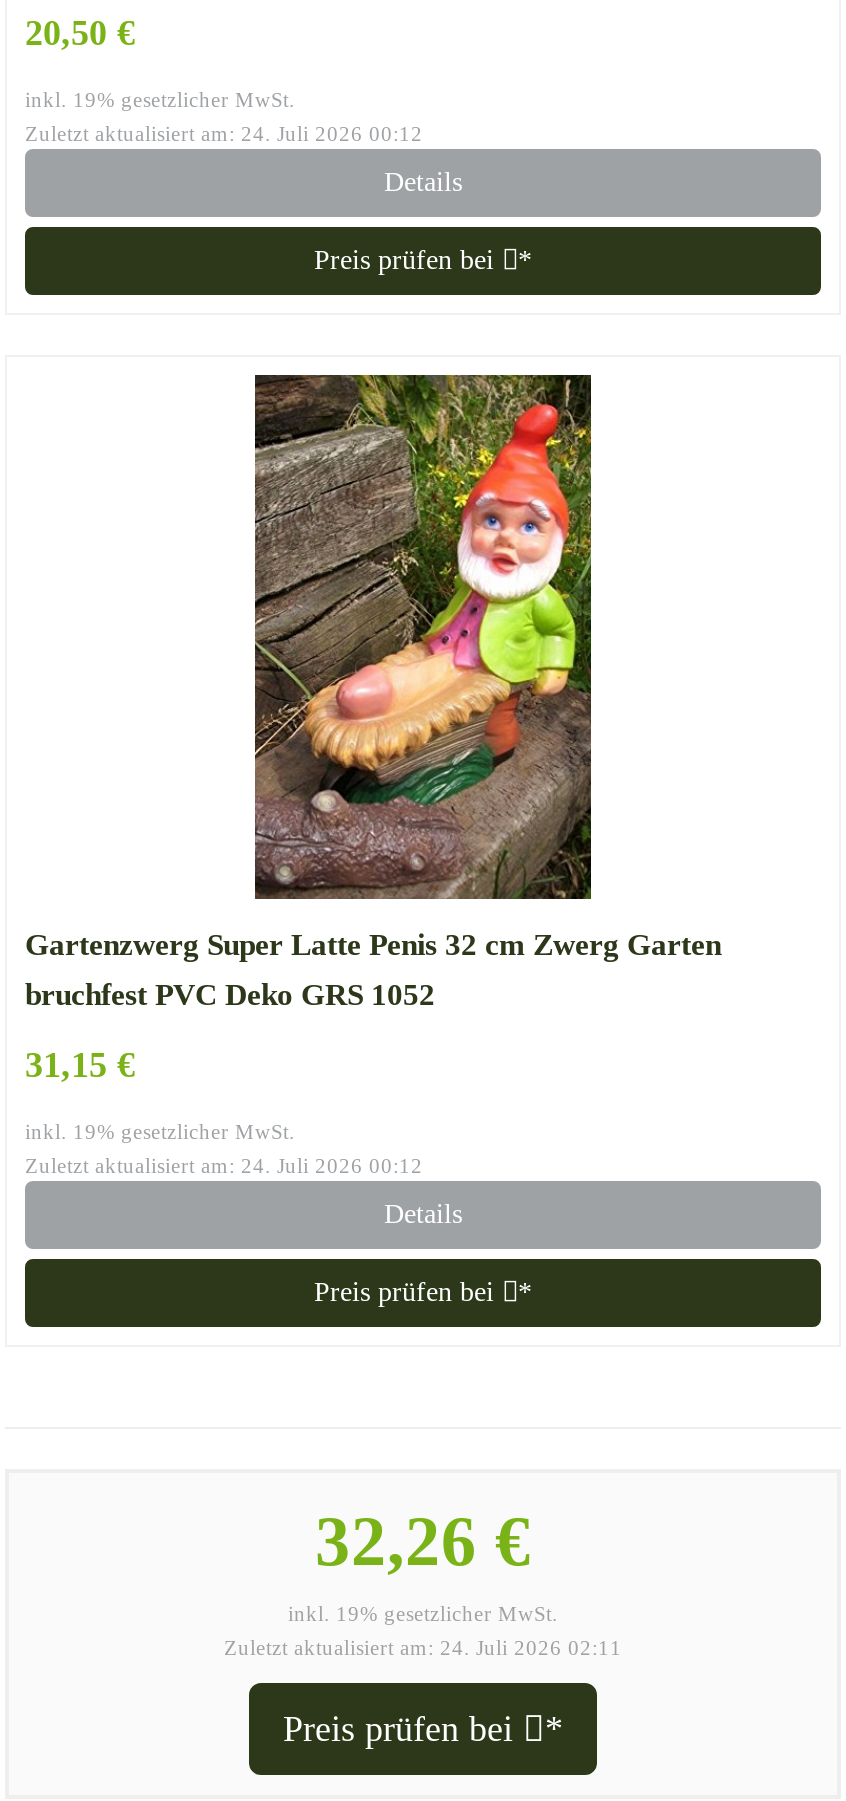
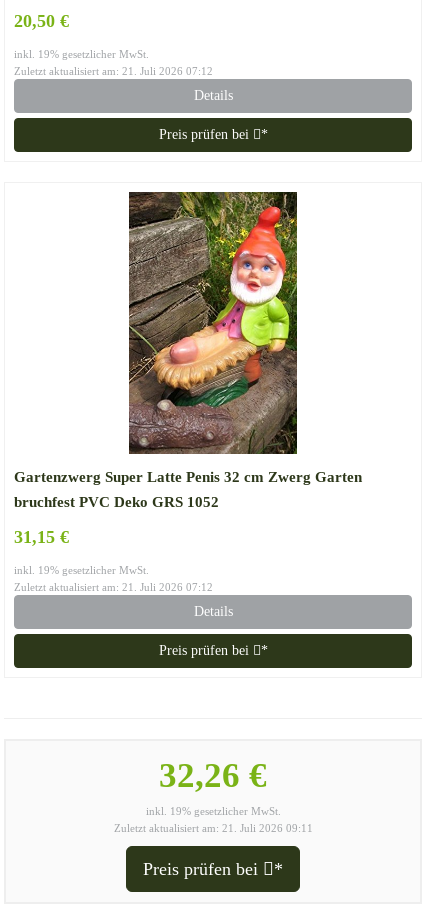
[25,123,423,145] Zuletzt aktualisiert am: 24. Juli 2026 00:12 -> [14,66,213,77] Zuletzt aktualisiert am: 21. Juli 2026 07:12
[25,1155,423,1177] Zuletzt aktualisiert am: 24. Juli 2026 00:12 -> [14,582,213,593] Zuletzt aktualisiert am: 21. Juli 2026 07:12
[224,1637,622,1659] Zuletzt aktualisiert am: 24. Juli 2026 02:11 -> [113,823,312,834] Zuletzt aktualisiert am: 21. Juli 2026 09:11

